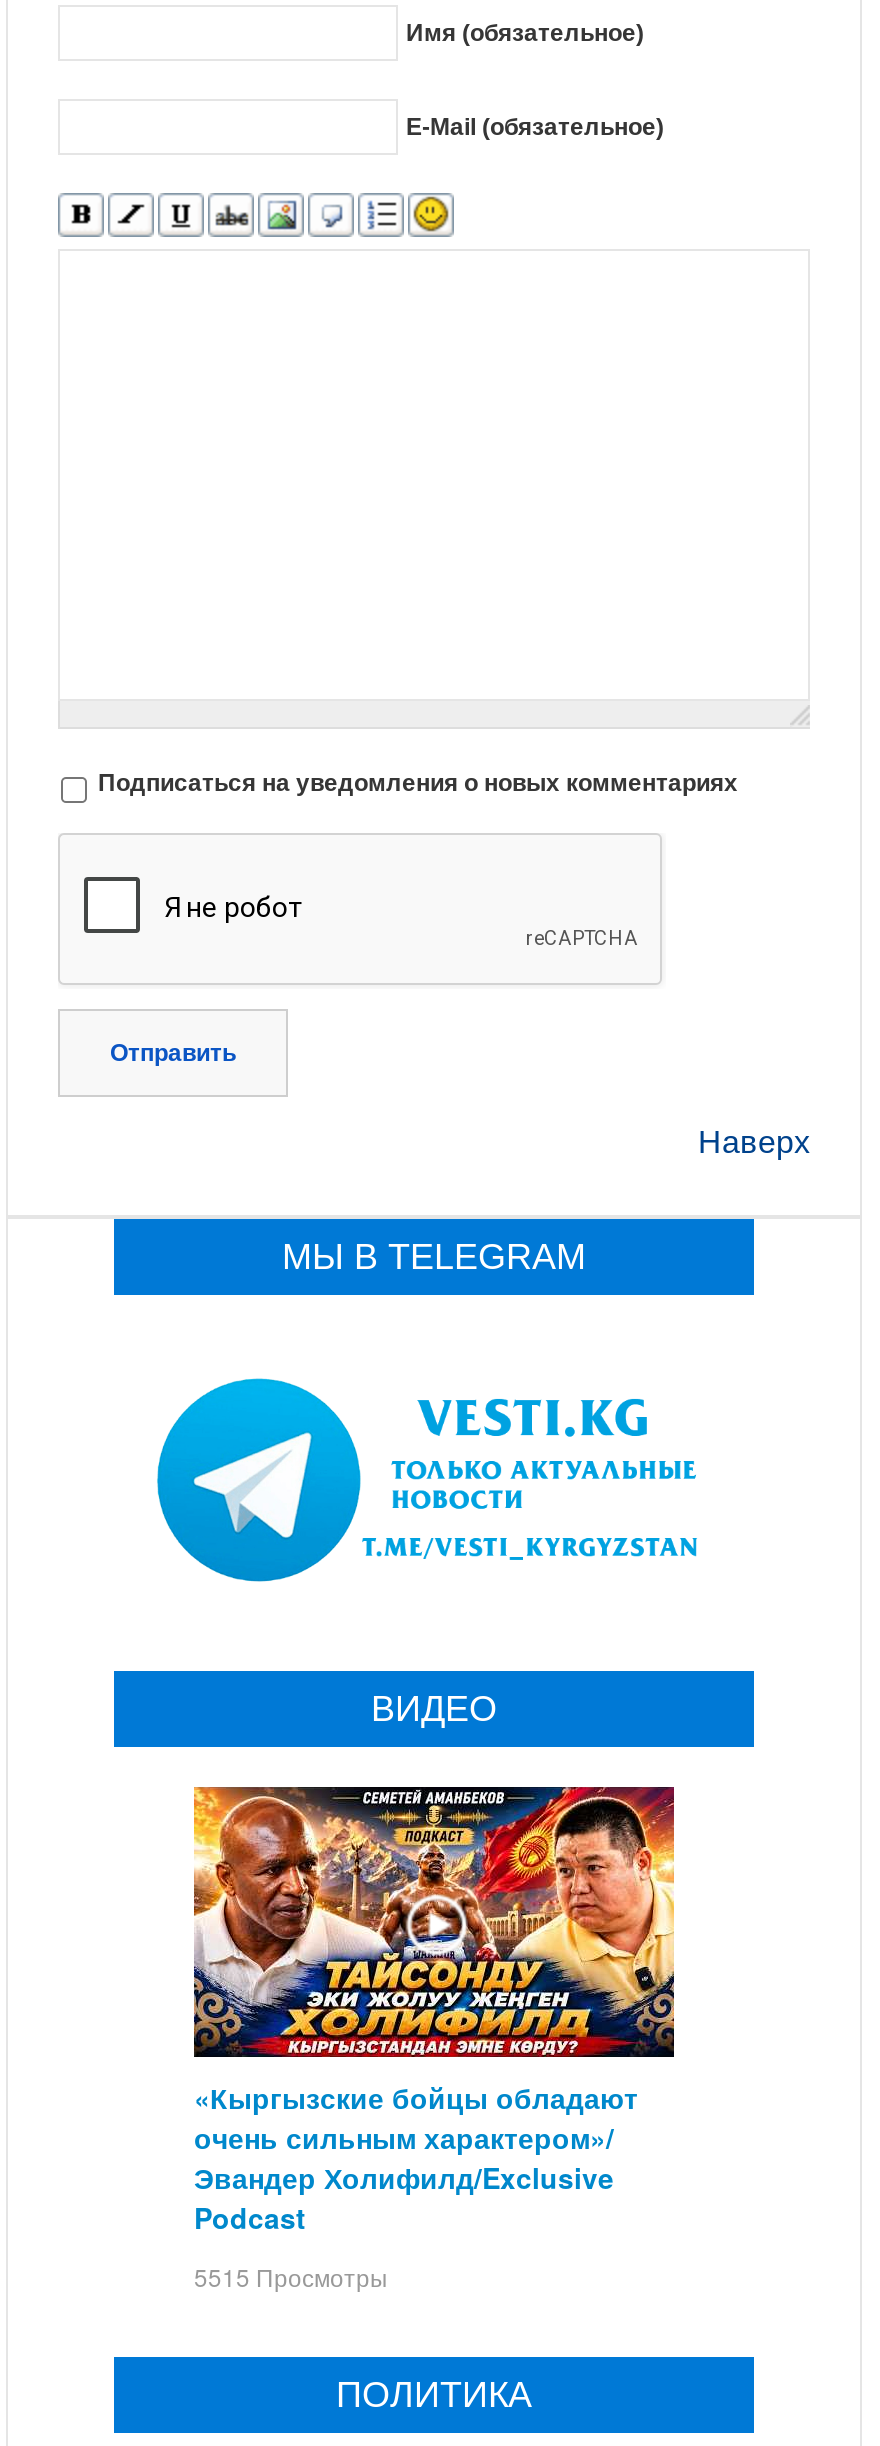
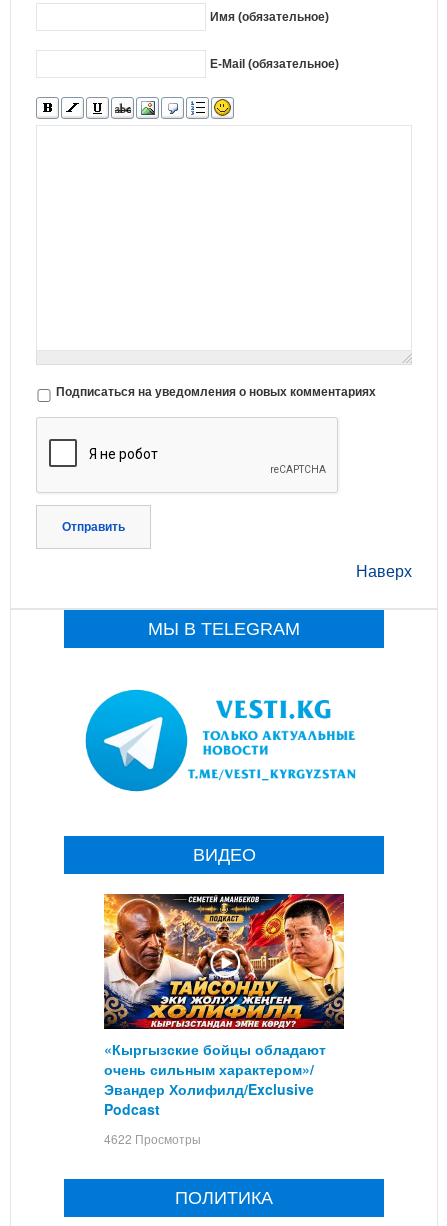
[194,2259,388,2293] 5515 Просмотры -> [104,1130,201,1147] 4622 Просмотры

